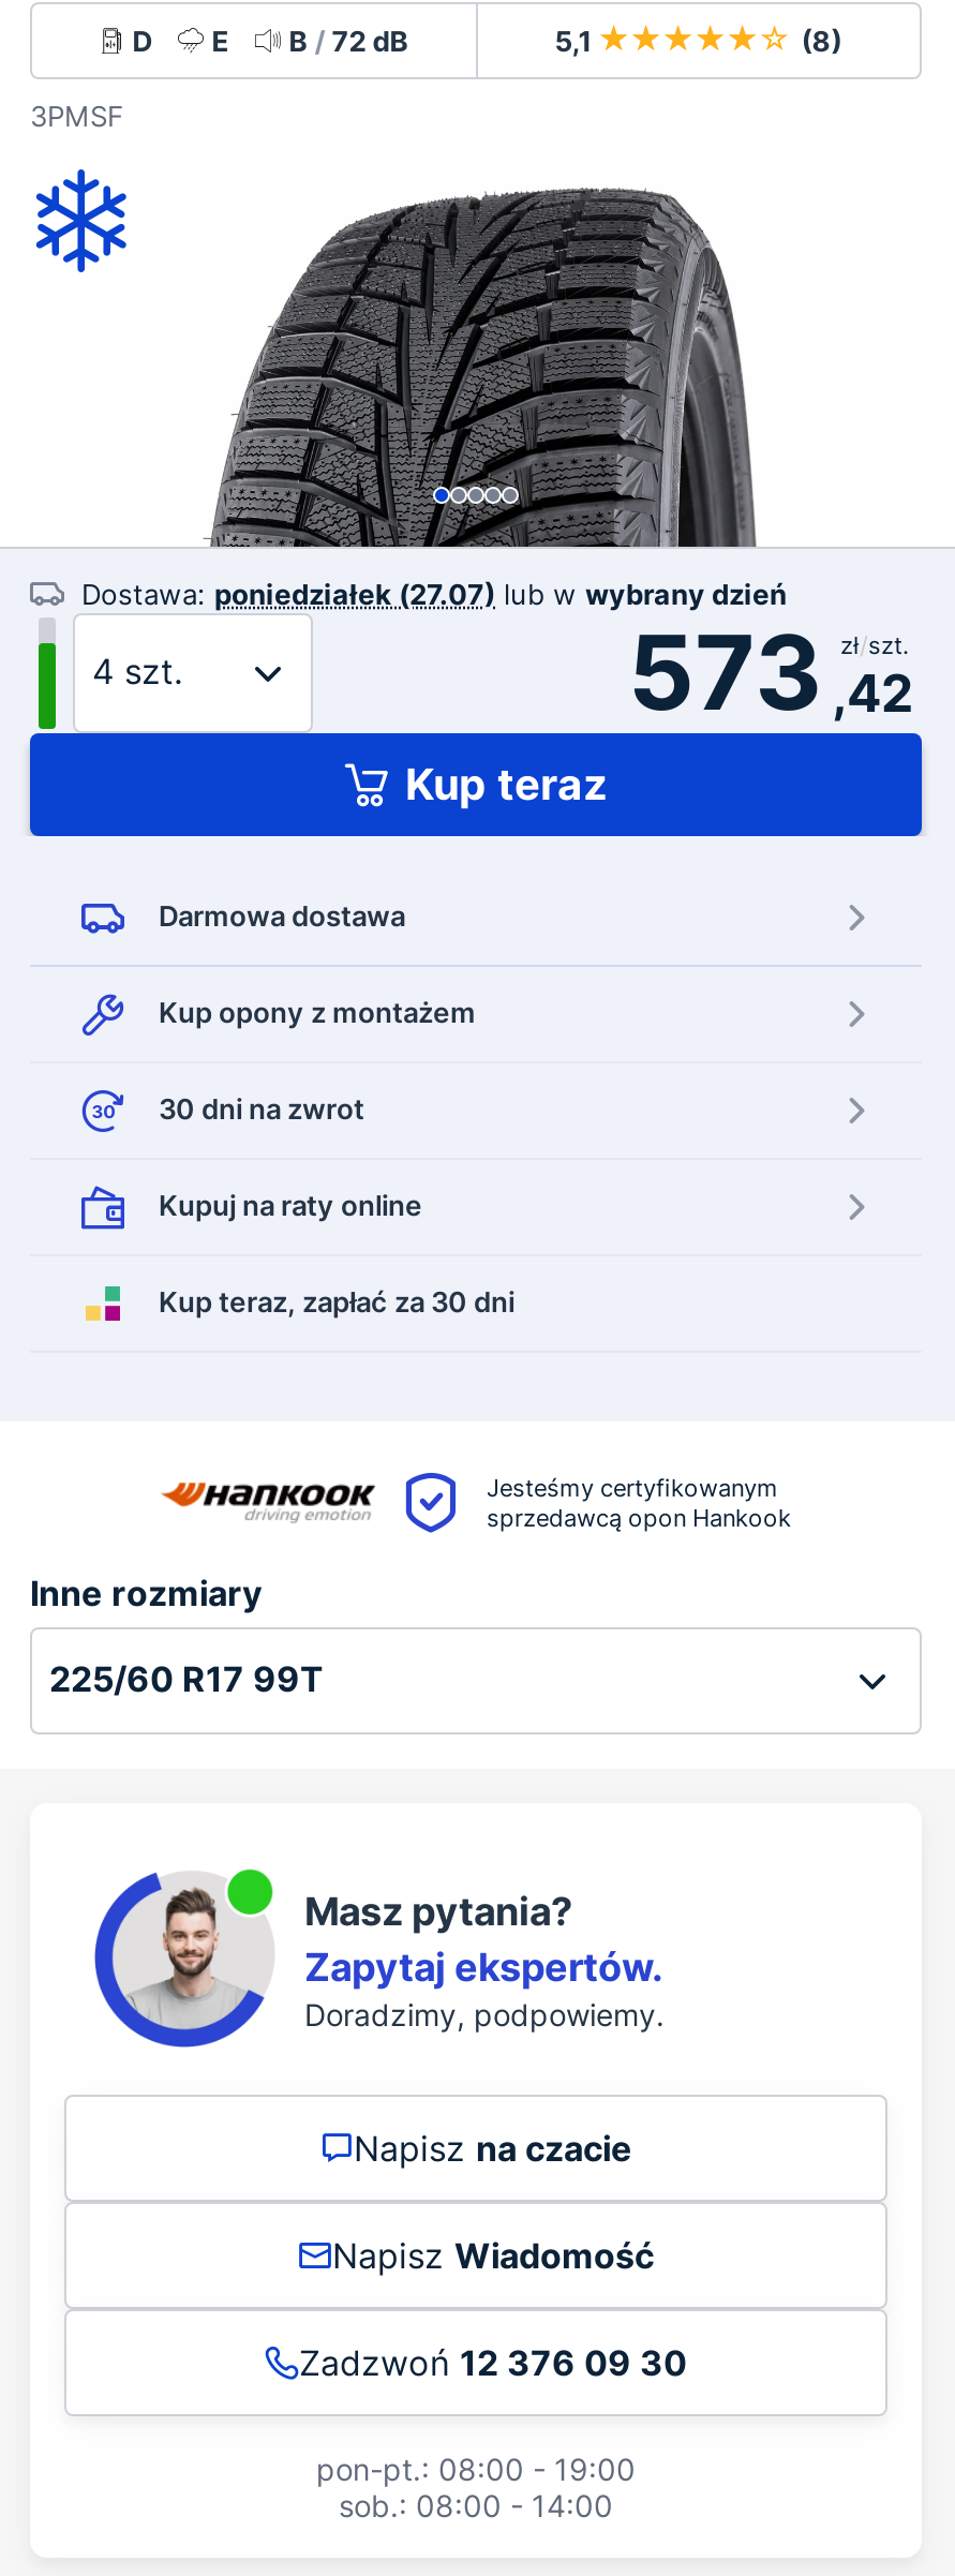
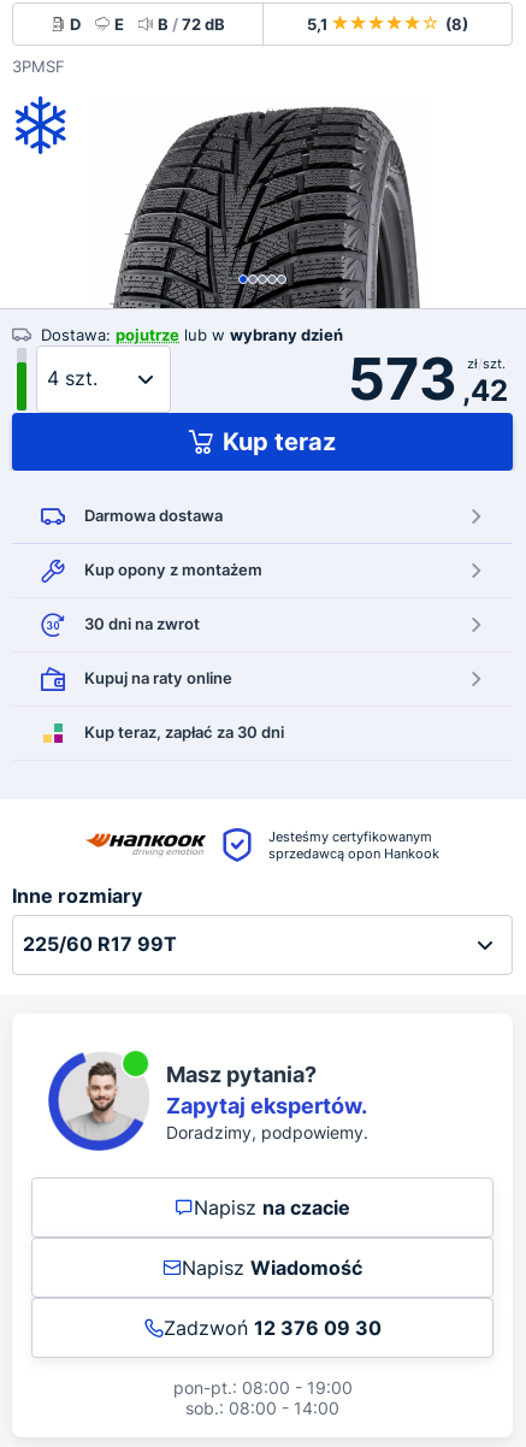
[81,577,787,611] Dostawa: poniedziałek (27.07) lub w wybrany dzień -> [41,325,343,344] Dostawa: pojutrze lub w wybrany dzień

